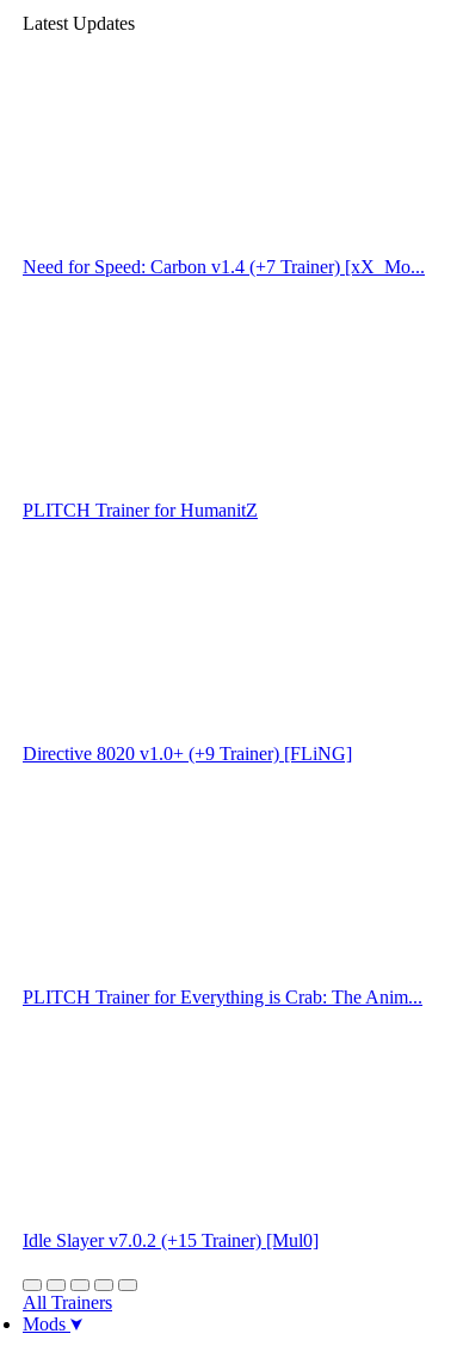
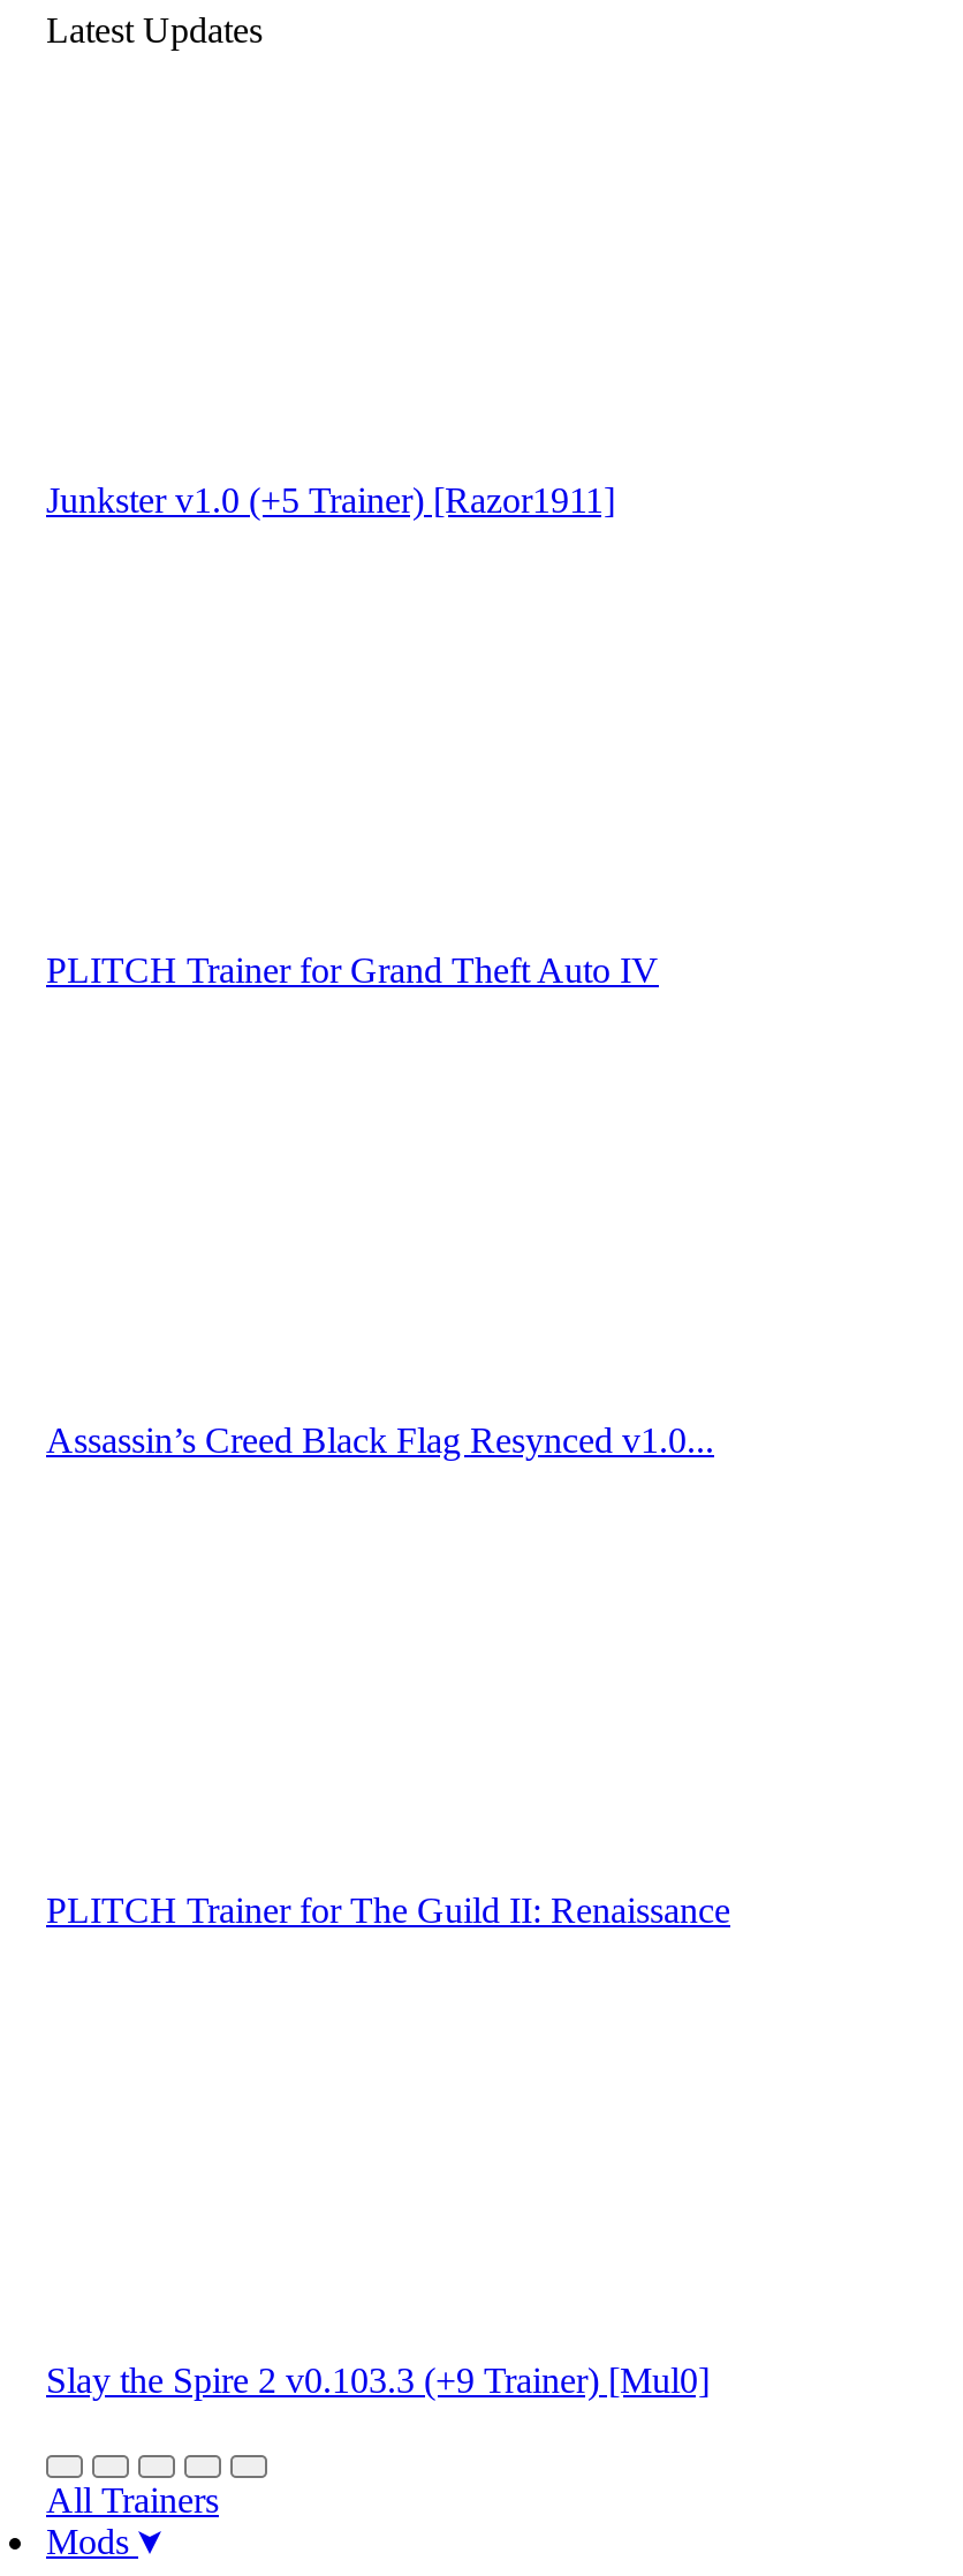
[23,257,425,277] Need for Speed: Carbon v1.4 (+7 Trainer) [xX_Mo... -> [46,480,615,520] Junkster v1.0 (+5 Trainer) [Razor1911]
[23,500,258,520] PLITCH Trainer for HumanitZ -> [46,950,659,990] PLITCH Trainer for Grand Theft Auto IV
[23,743,352,764] Directive 8020 v1.0+ (+9 Trainer) [FLiNG] -> [46,1420,714,1460] Assassin’s Creed Black Flag Resynced v1.0...
[23,987,422,1007] PLITCH Trainer for Everything is Crab: The Anim... -> [46,1891,730,1930] PLITCH Trainer for The Guild II: Renaissance
[23,1230,319,1251] Idle Slayer v7.0.2 (+15 Trainer) [Mul0] -> [46,2361,710,2400] Slay the Spire 2 v0.103.3 (+9 Trainer) [Mul0]

